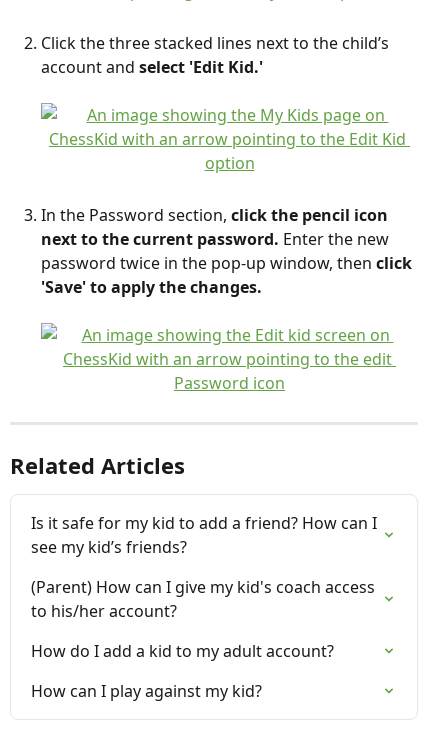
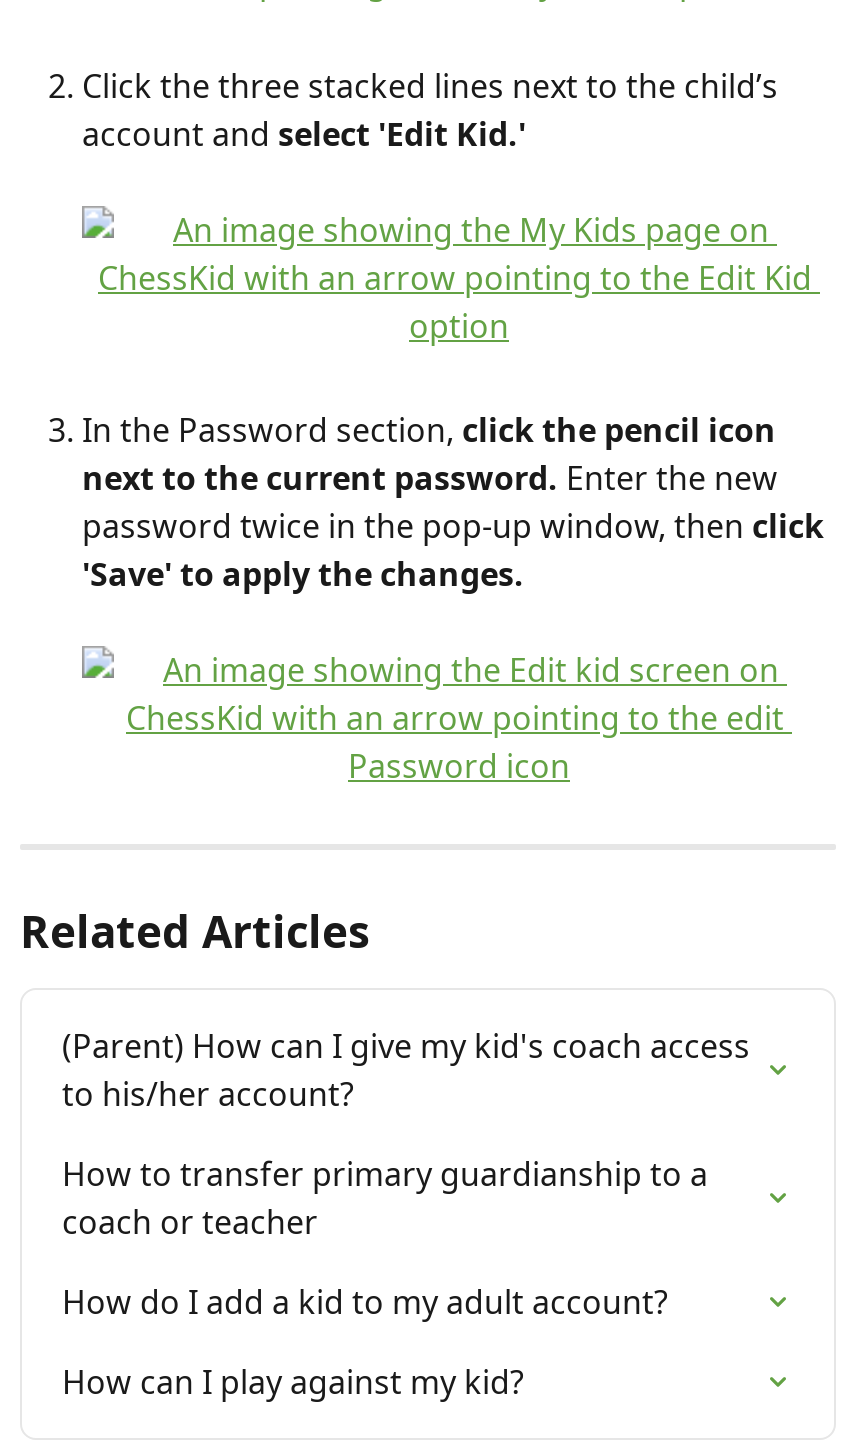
[31,512,381,558] Is it safe for my kid to add a friend? How can I | see my kid’s friends? -> none
moved [31,576,379,622] -> [62,1025,758,1117]: (Parent) How can I give my kid's coach access | to his/her account?
none -> [62,1153,716,1245] How to transfer primary guardianship to a | coach or teacher

